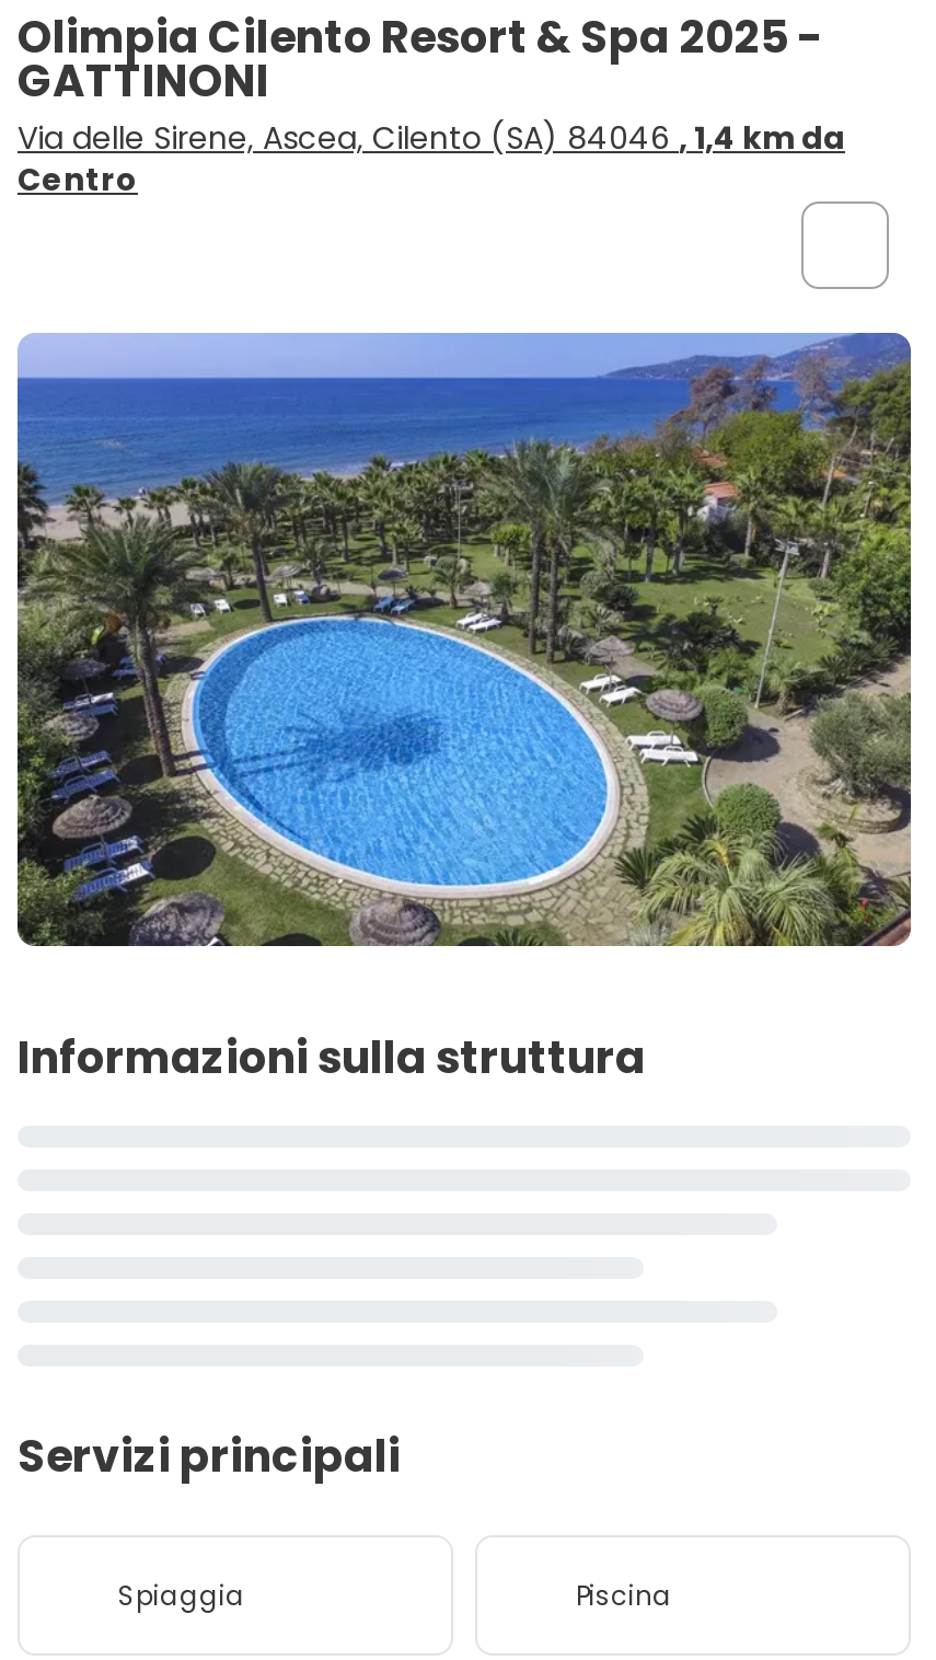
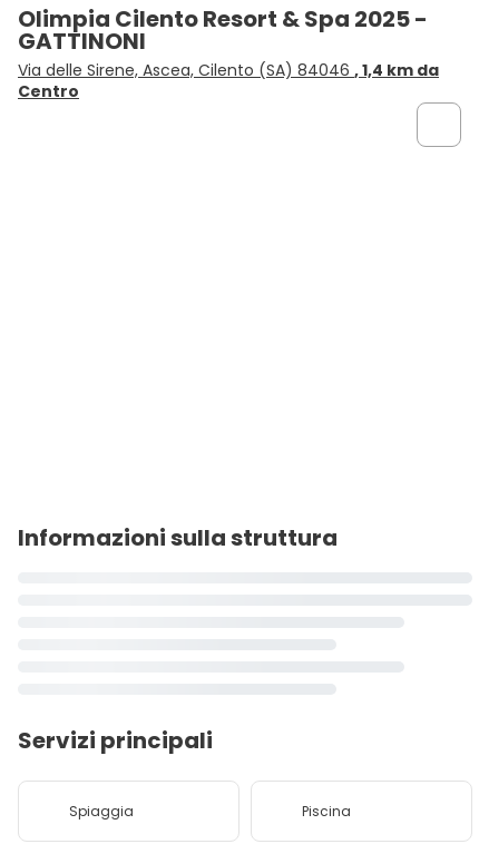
[15,331,913,948] [image] -> none

